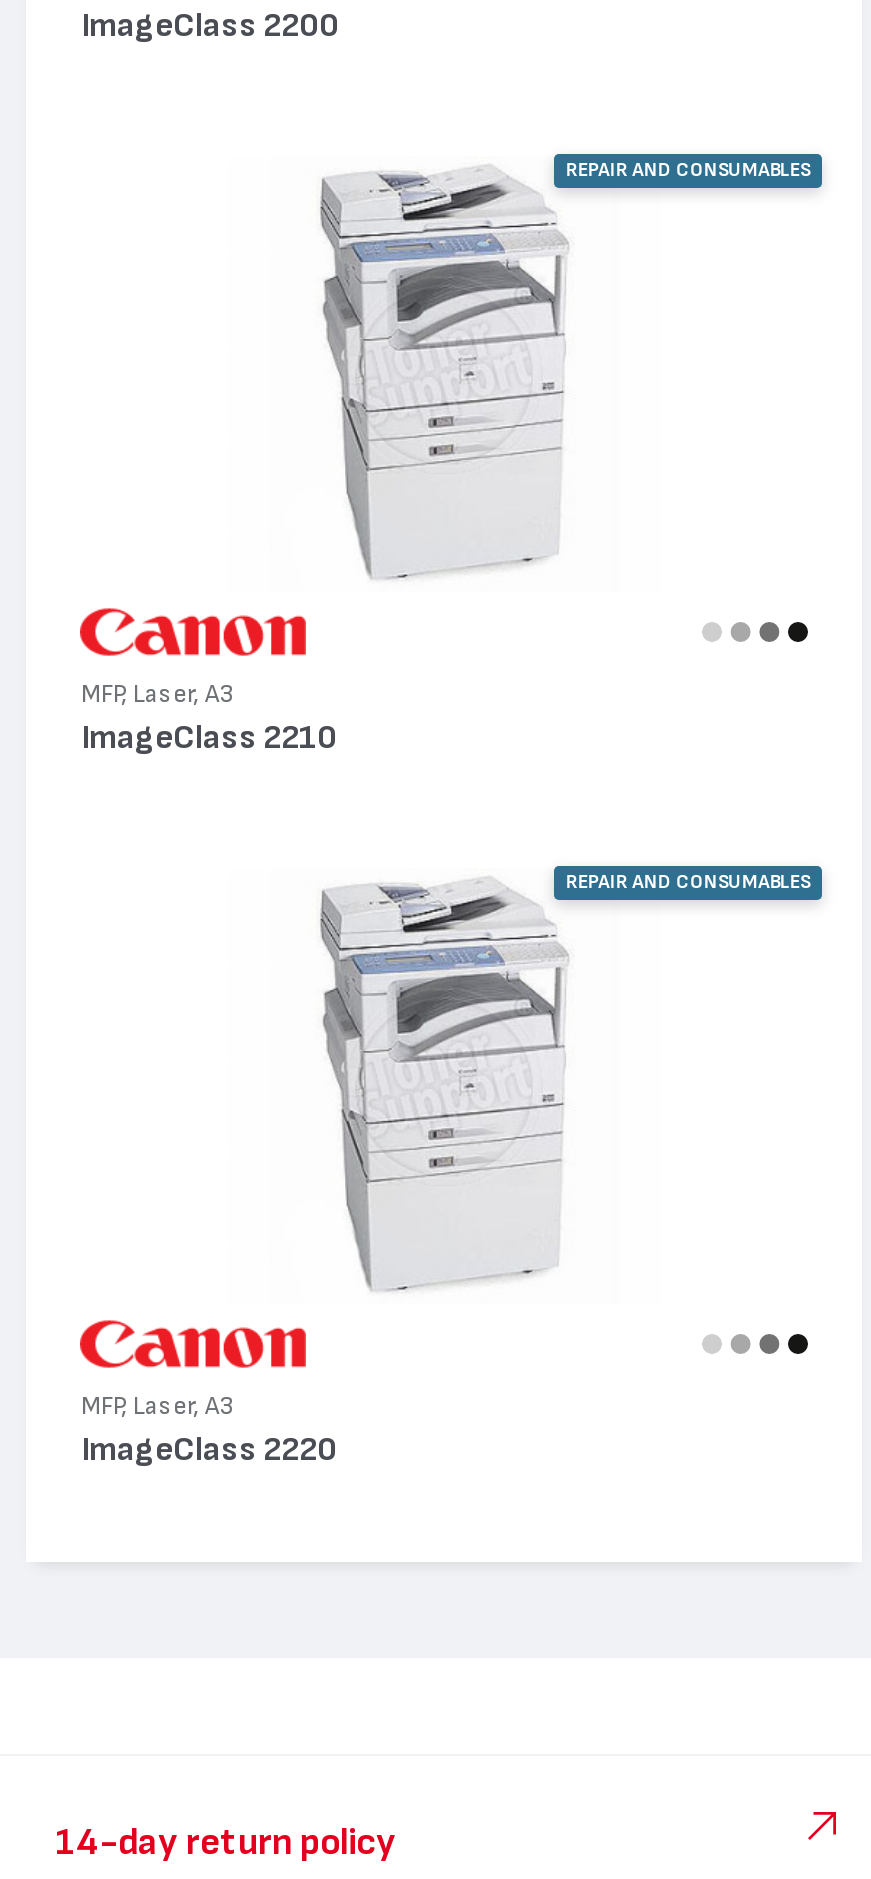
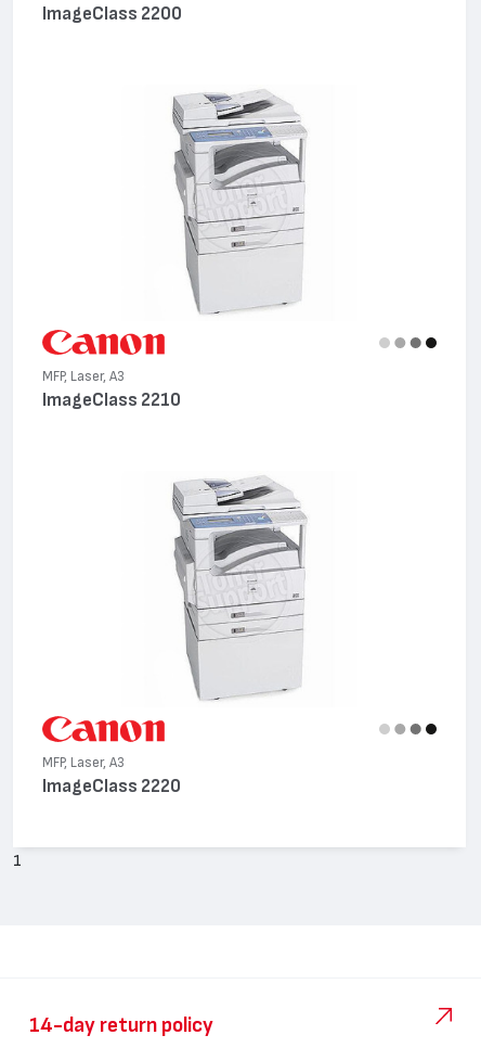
[566,160,810,180] REPAIR AND CONSUMABLES -> none
[566,872,810,892] REPAIR AND CONSUMABLES -> none
none -> [13,852,22,869] 1

